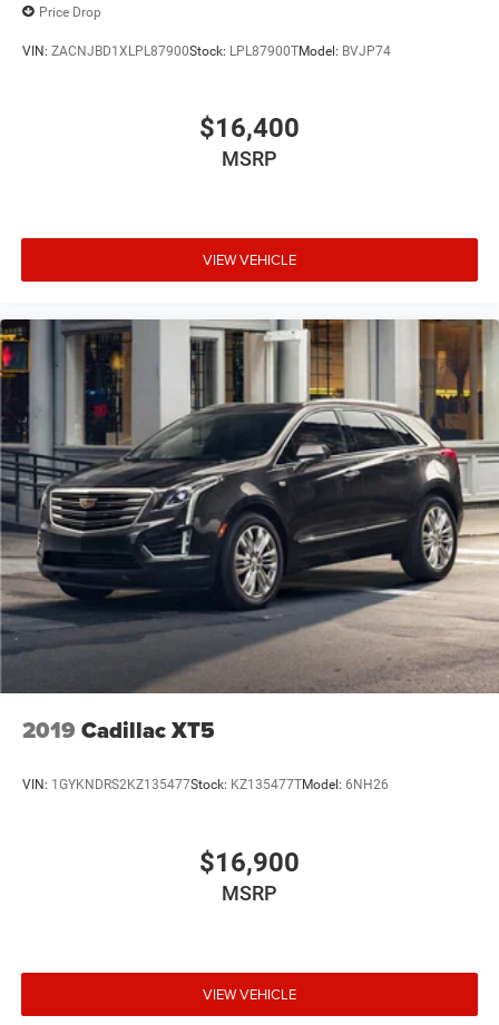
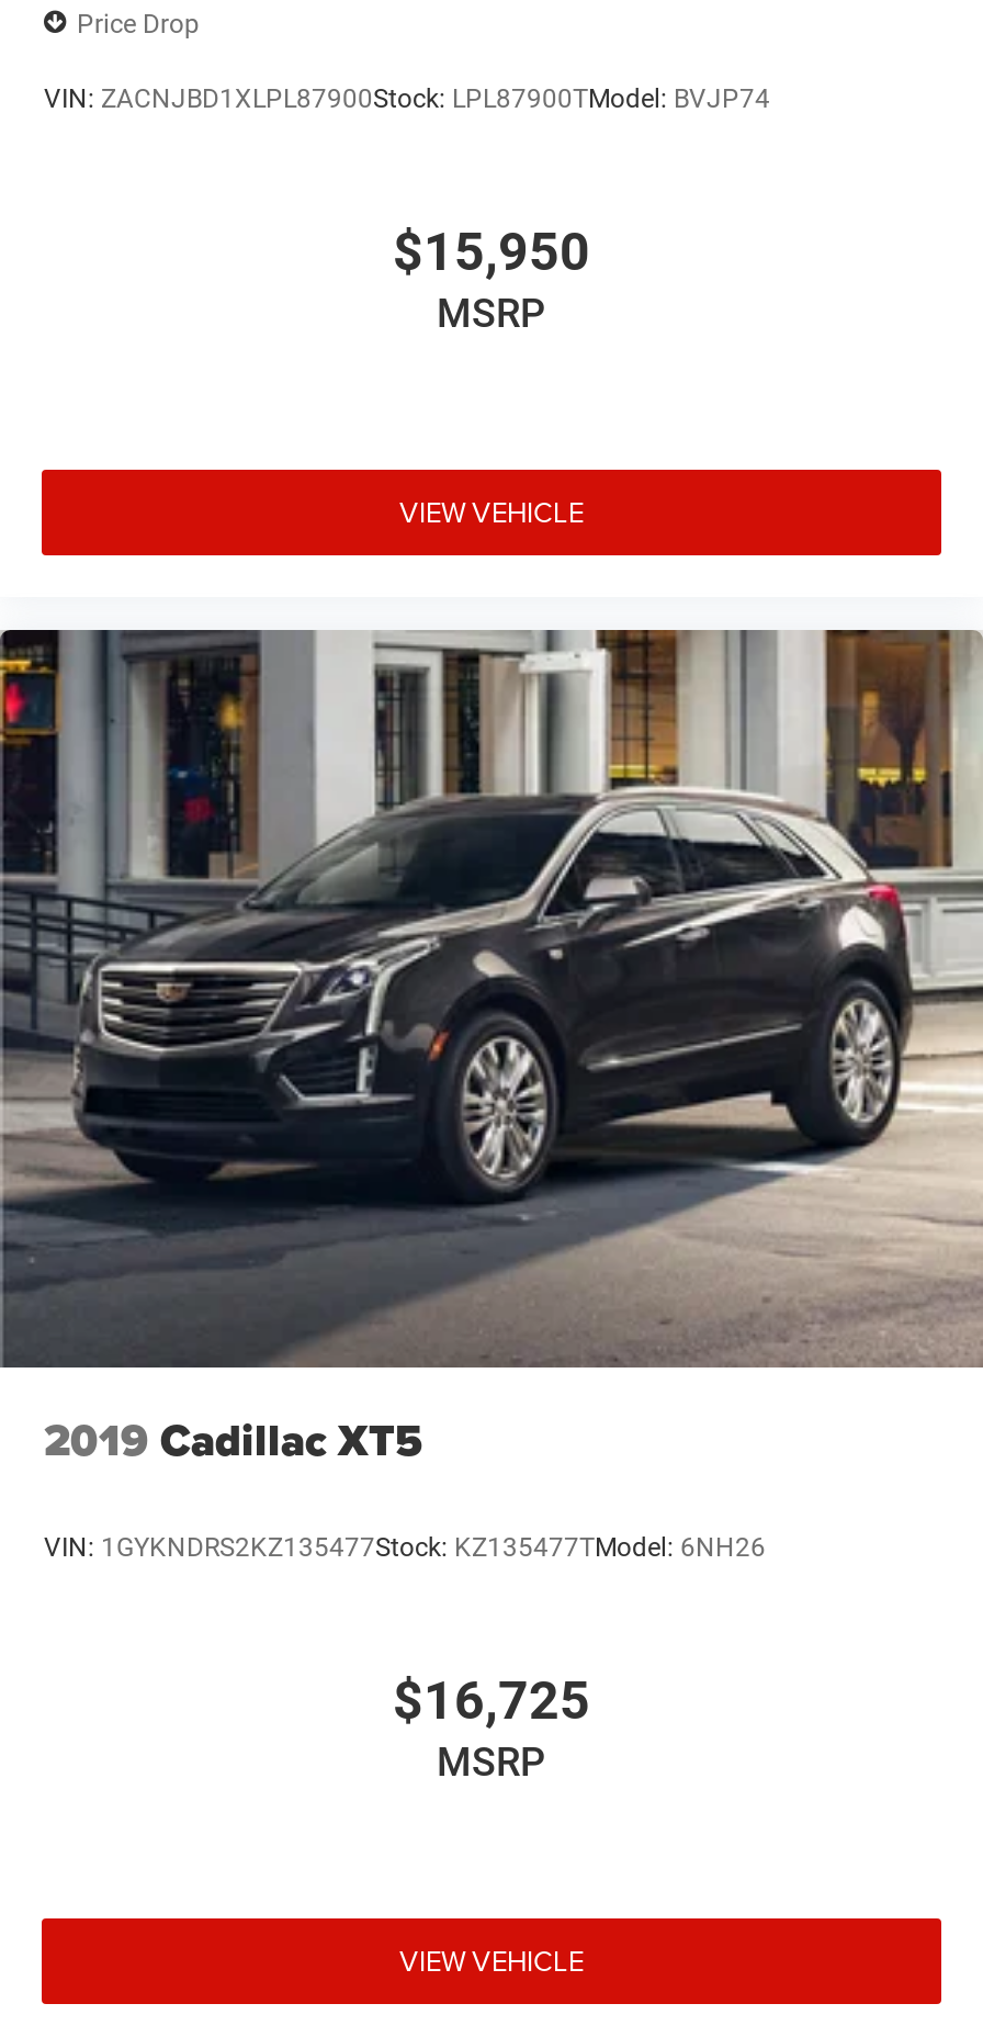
[199,112,300,143] $16,400 -> [393,221,590,283] $15,950
[199,847,300,878] $16,900 -> [393,1670,590,1731] $16,725

